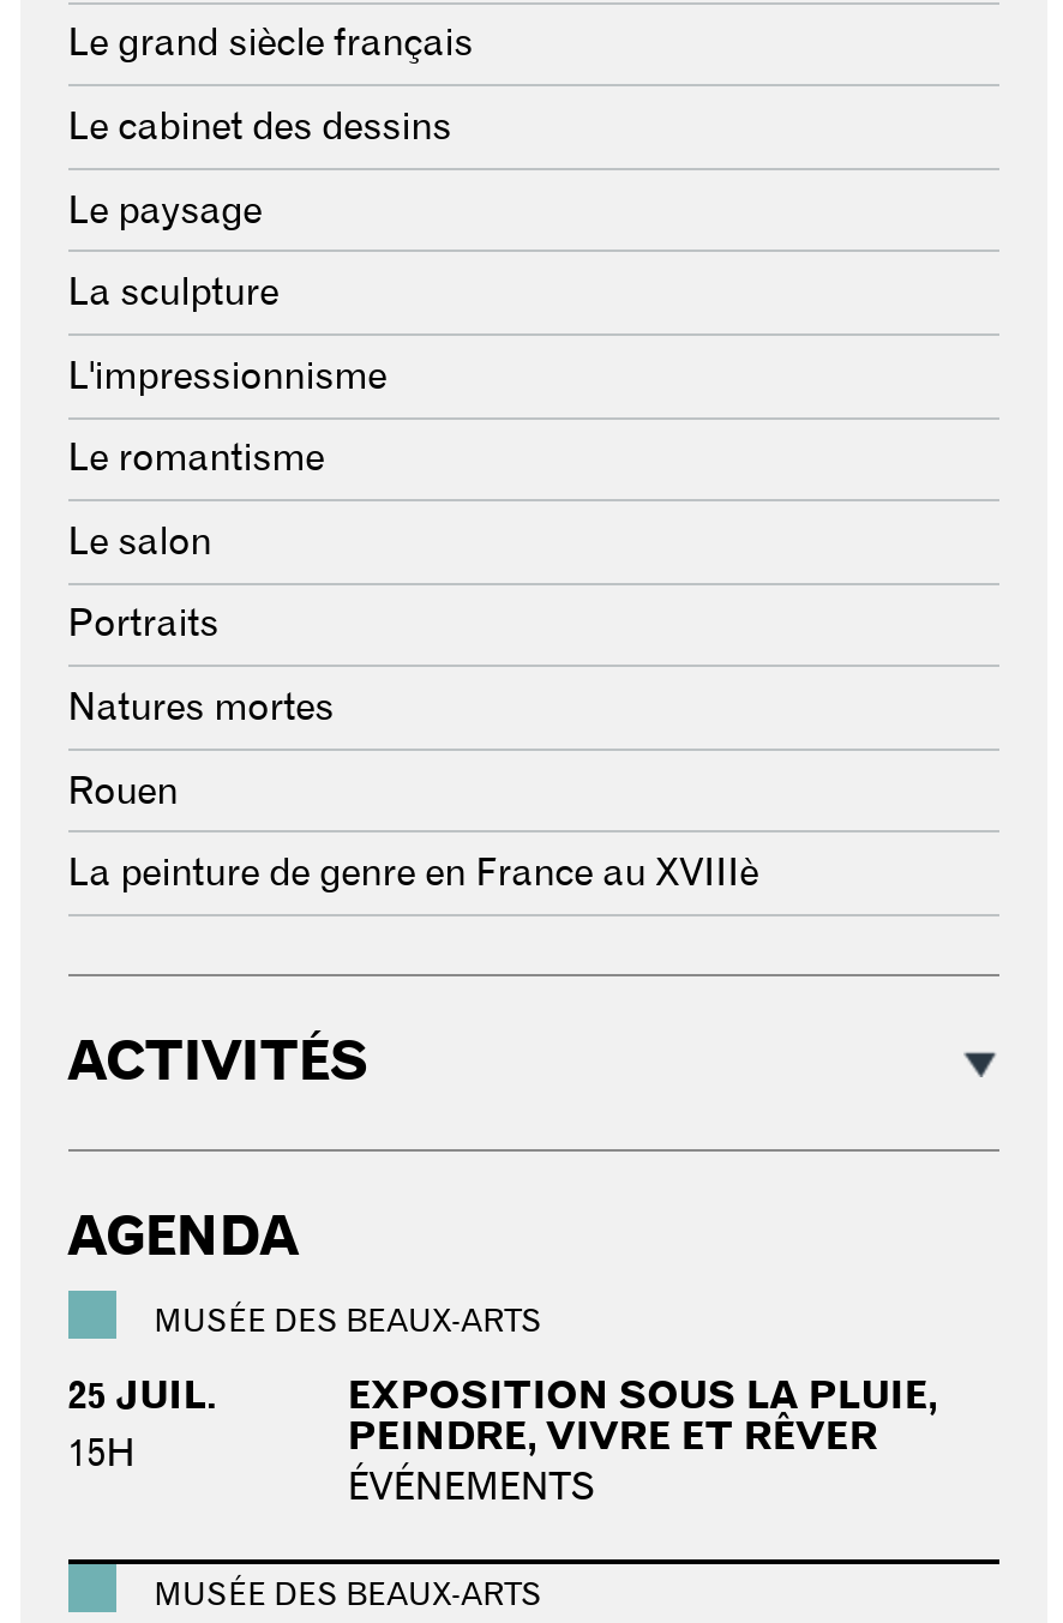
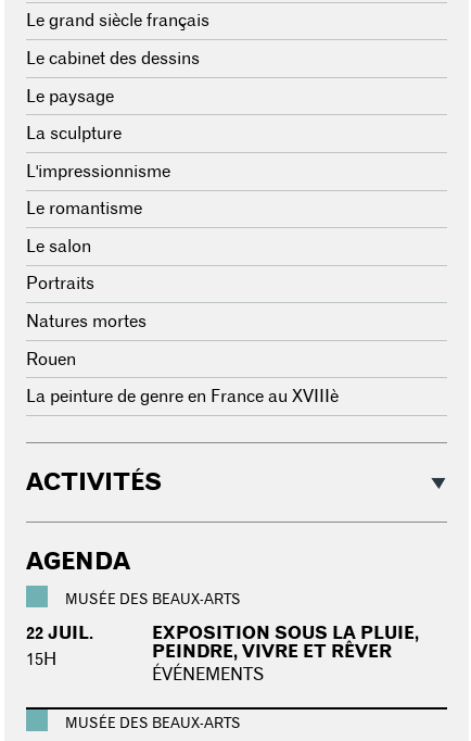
[67,1376,216,1415] 25 JUIL. -> [26,624,93,642] 22 JUIL.

